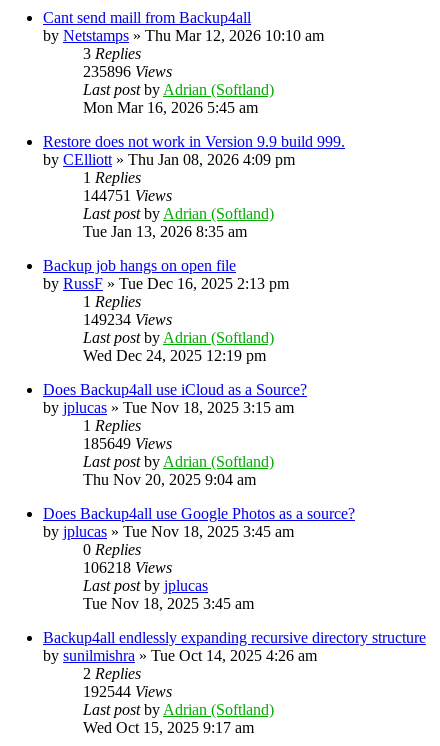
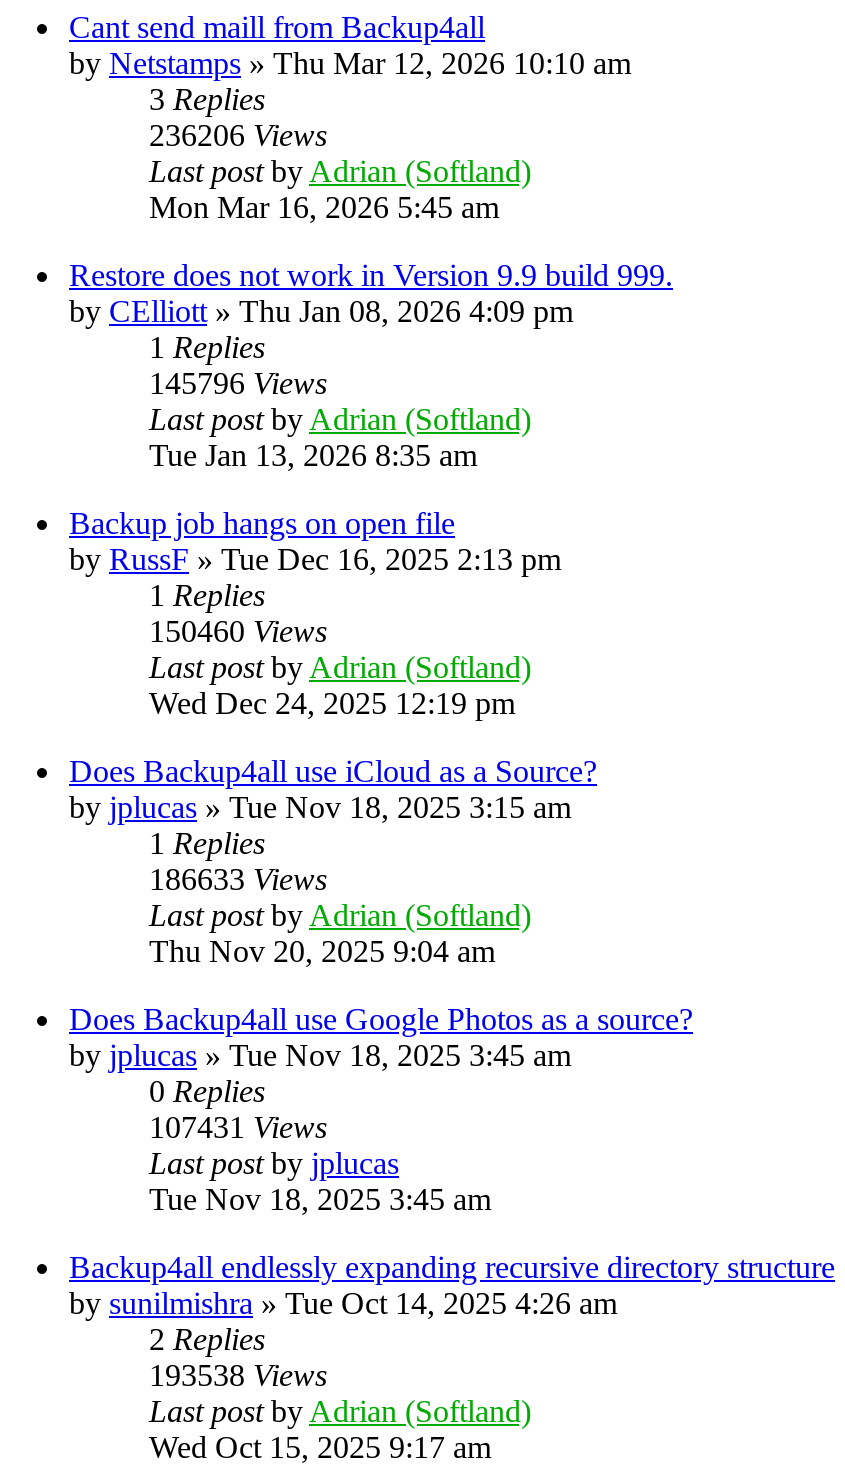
[83,63,172,80] 235896 Views -> [149,119,327,153] 236206 Views
[83,187,172,204] 144751 Views -> [149,367,327,401] 145796 Views
[83,311,172,328] 149234 Views -> [149,615,327,649] 150460 Views
[83,435,172,452] 185649 Views -> [149,863,327,897] 186633 Views
[83,559,172,576] 106218 Views -> [149,1111,327,1145] 107431 Views
[83,683,172,700] 192544 Views -> [149,1359,327,1393] 193538 Views

